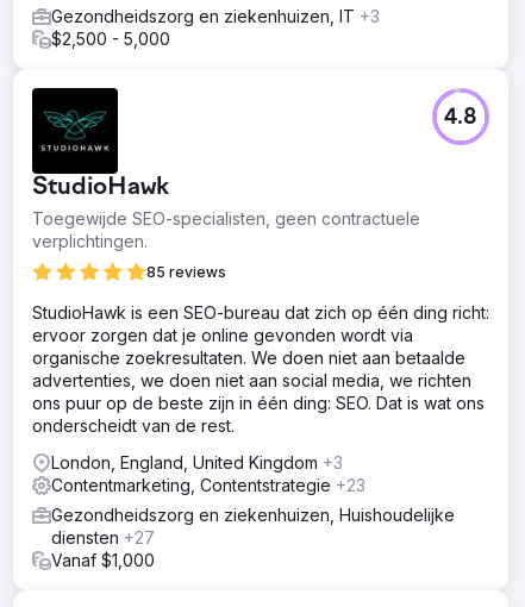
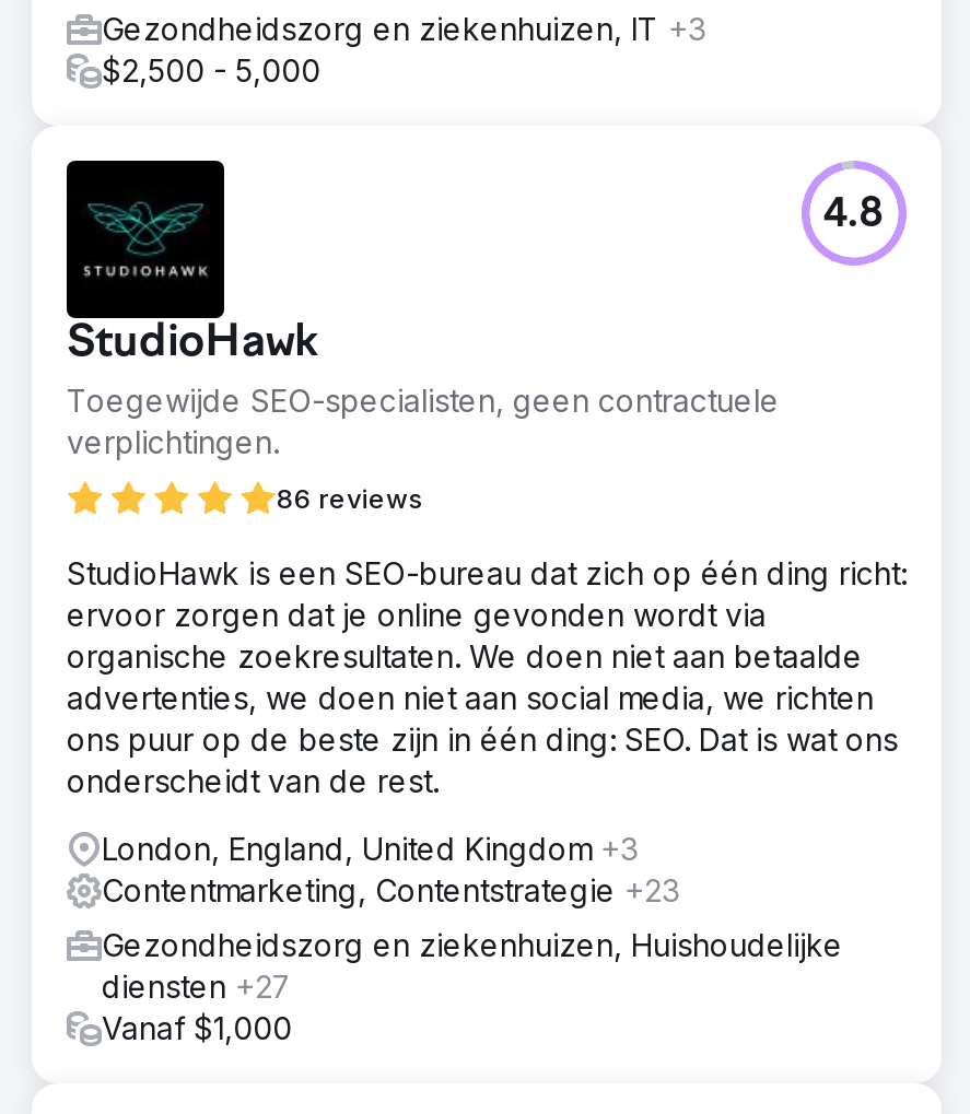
[146,263,226,280] 85 reviews -> [277,481,423,514] 86 reviews

